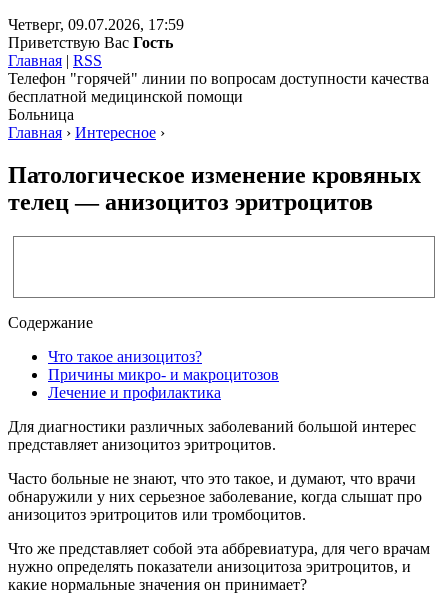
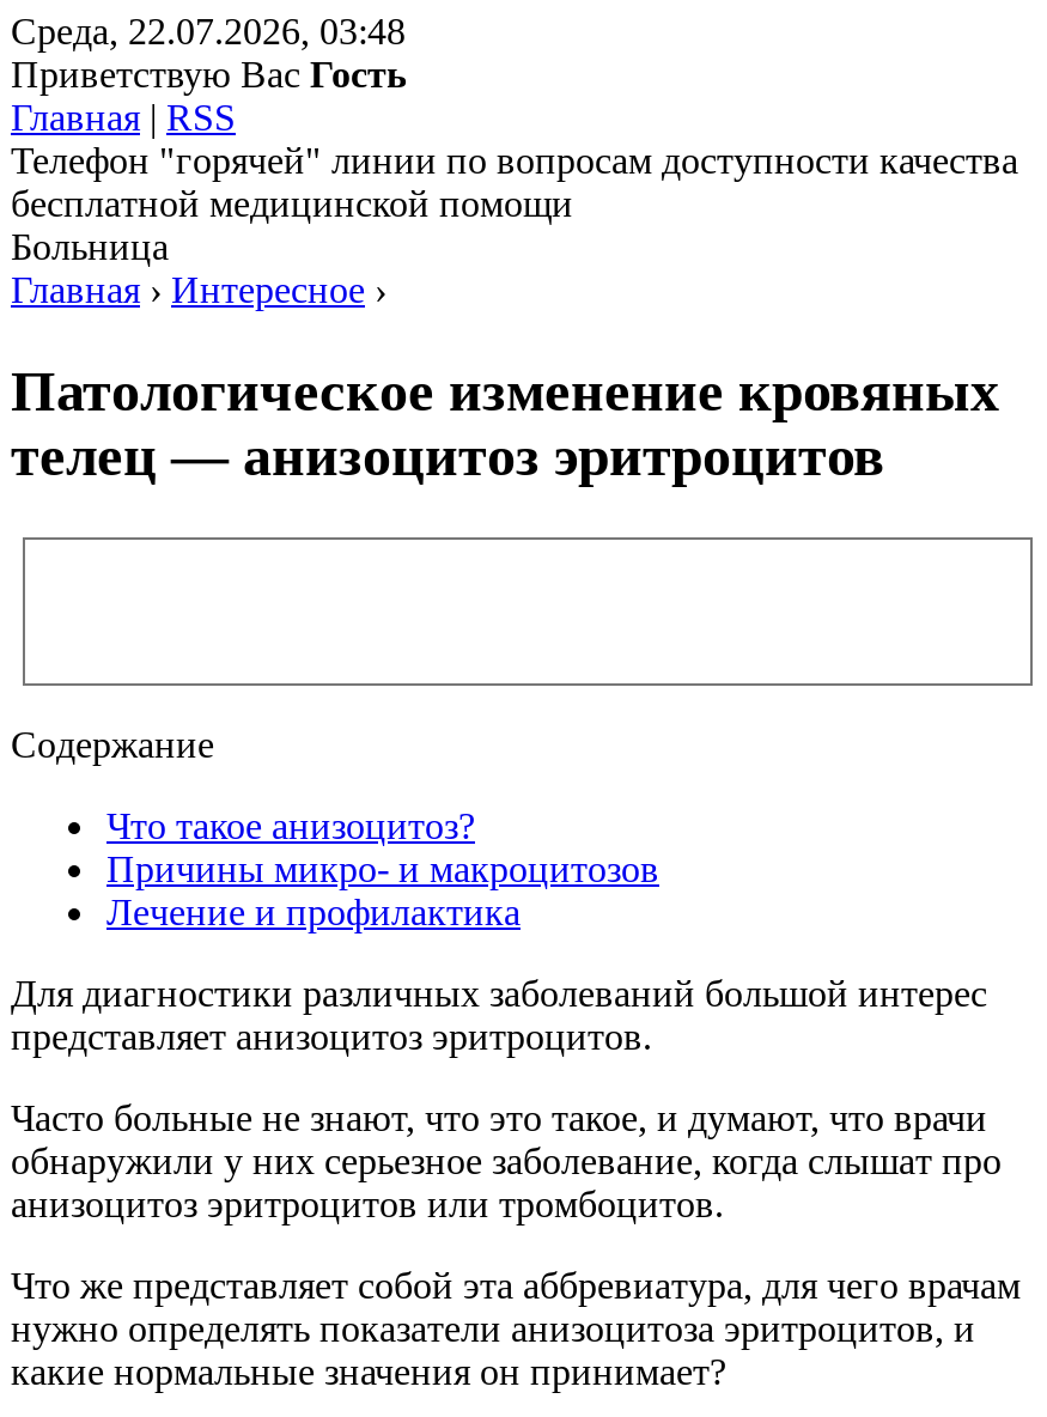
[8,16,184,33] Четверг, 09.07.2026, 17:59 -> [11,11,406,51] Среда, 22.07.2026, 03:48

